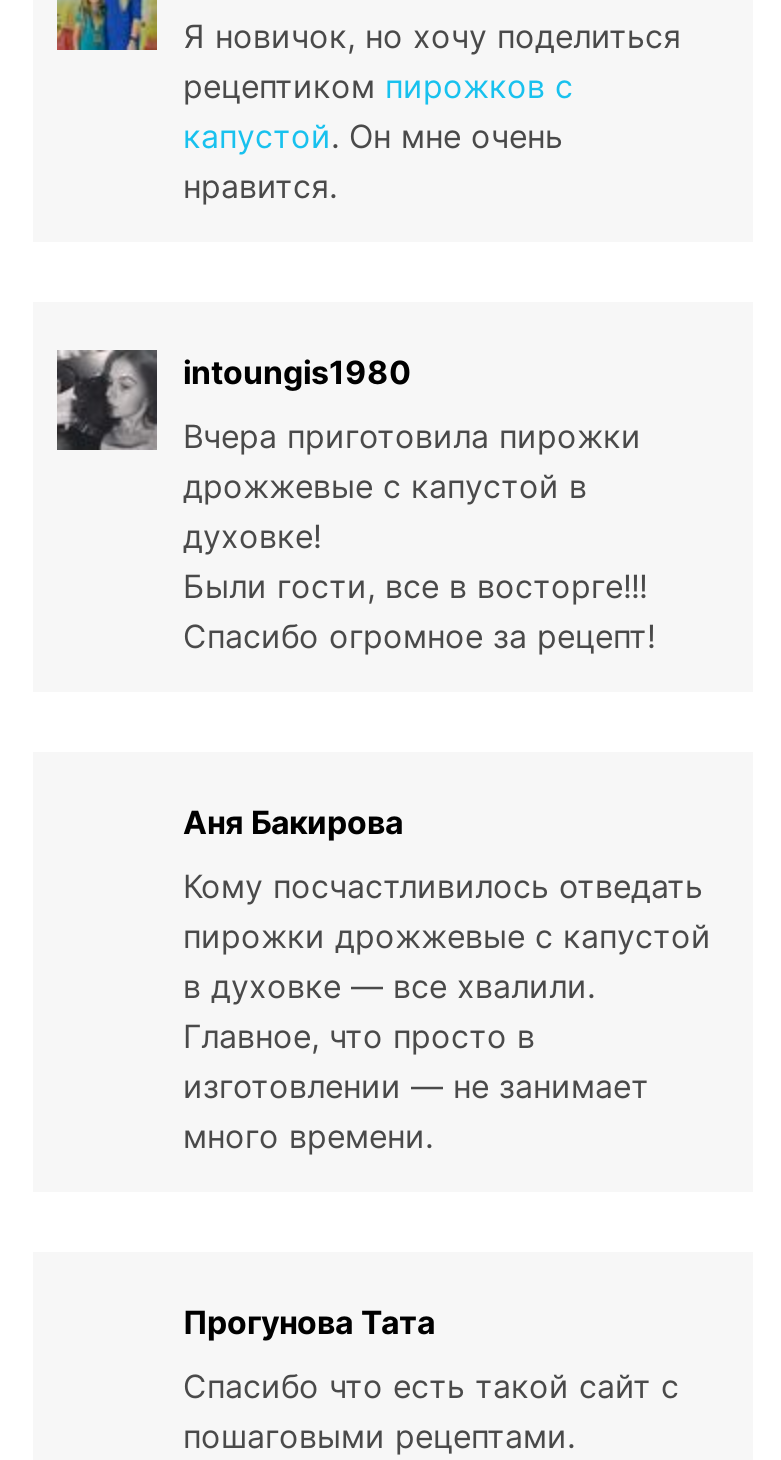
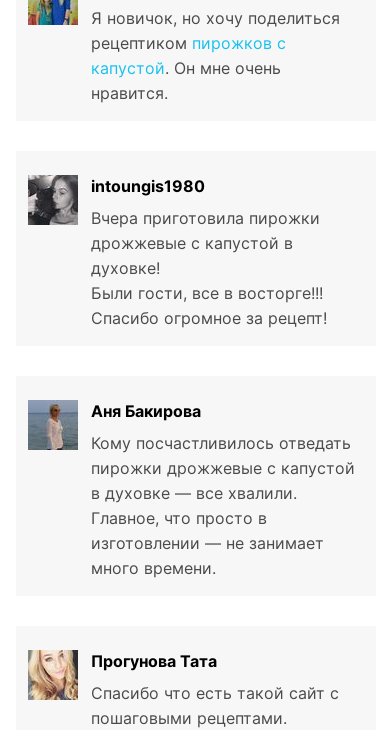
none -> [27,399,79,451] [image]
none -> [27,649,79,701] [image]

